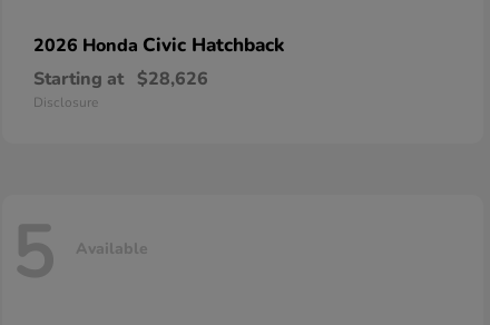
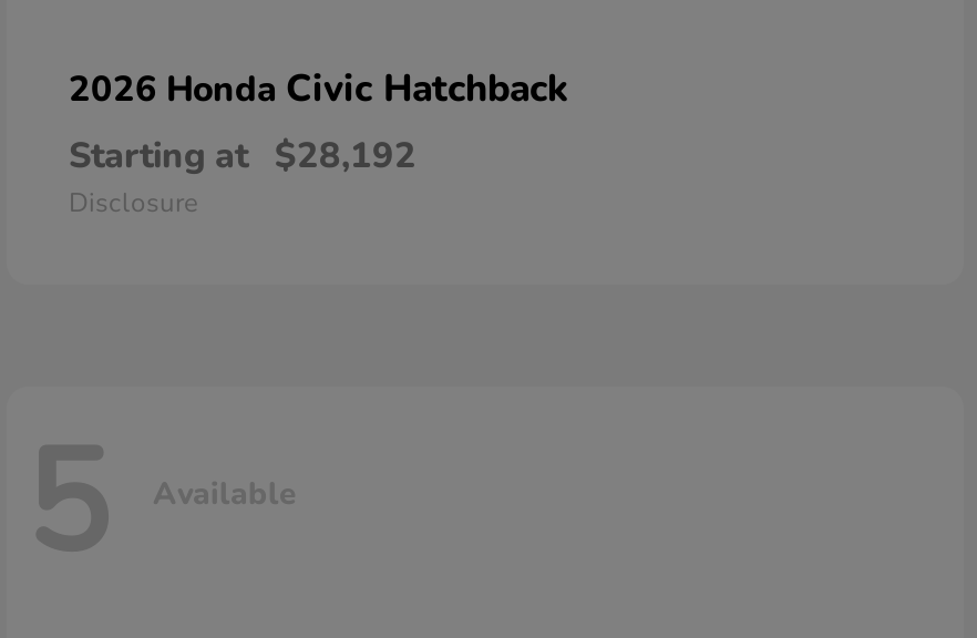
[33,67,208,91] Starting at $28,626 -> [69,132,416,181] Starting at $28,192

